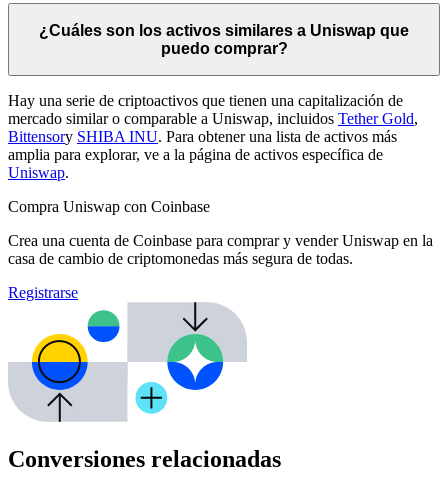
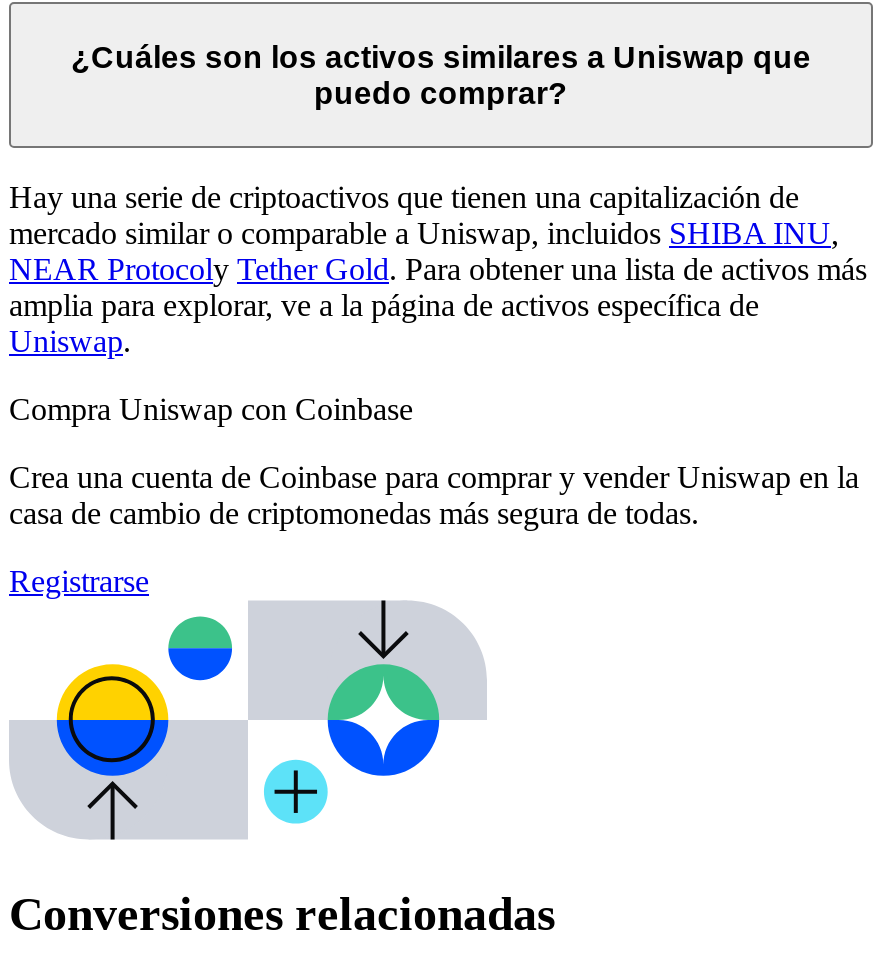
[8,110,418,145] mercado similar o comparable a Uniswap, incluidos Tether Gold, | Bittensory SHIBA INU. Para obtener una lista de activos más -> [9,217,867,287] mercado similar o comparable a Uniswap, incluidos SHIBA INU, | NEAR Protocoly Tether Gold. Para obtener una lista de activos más

